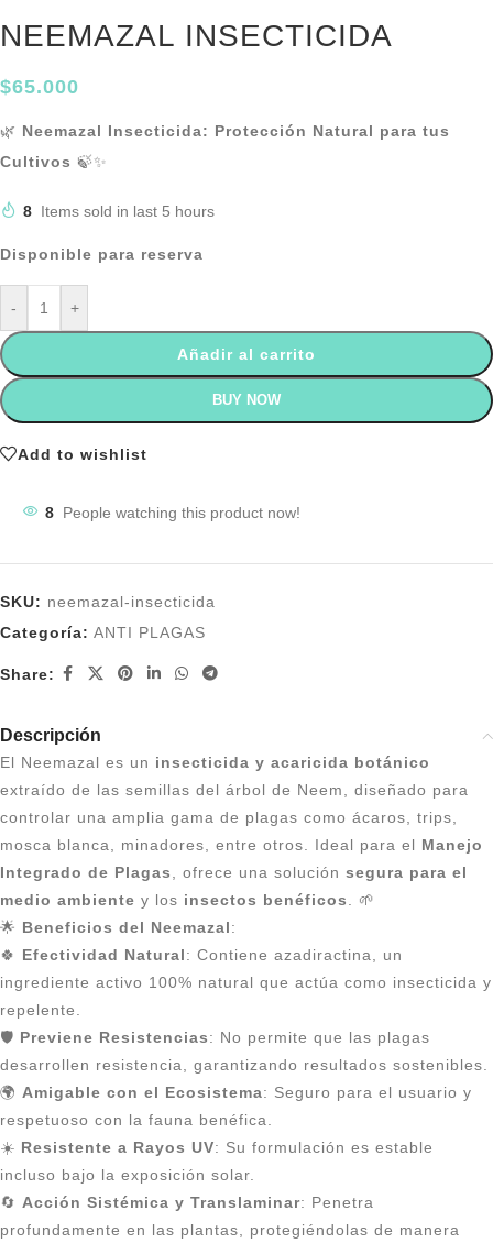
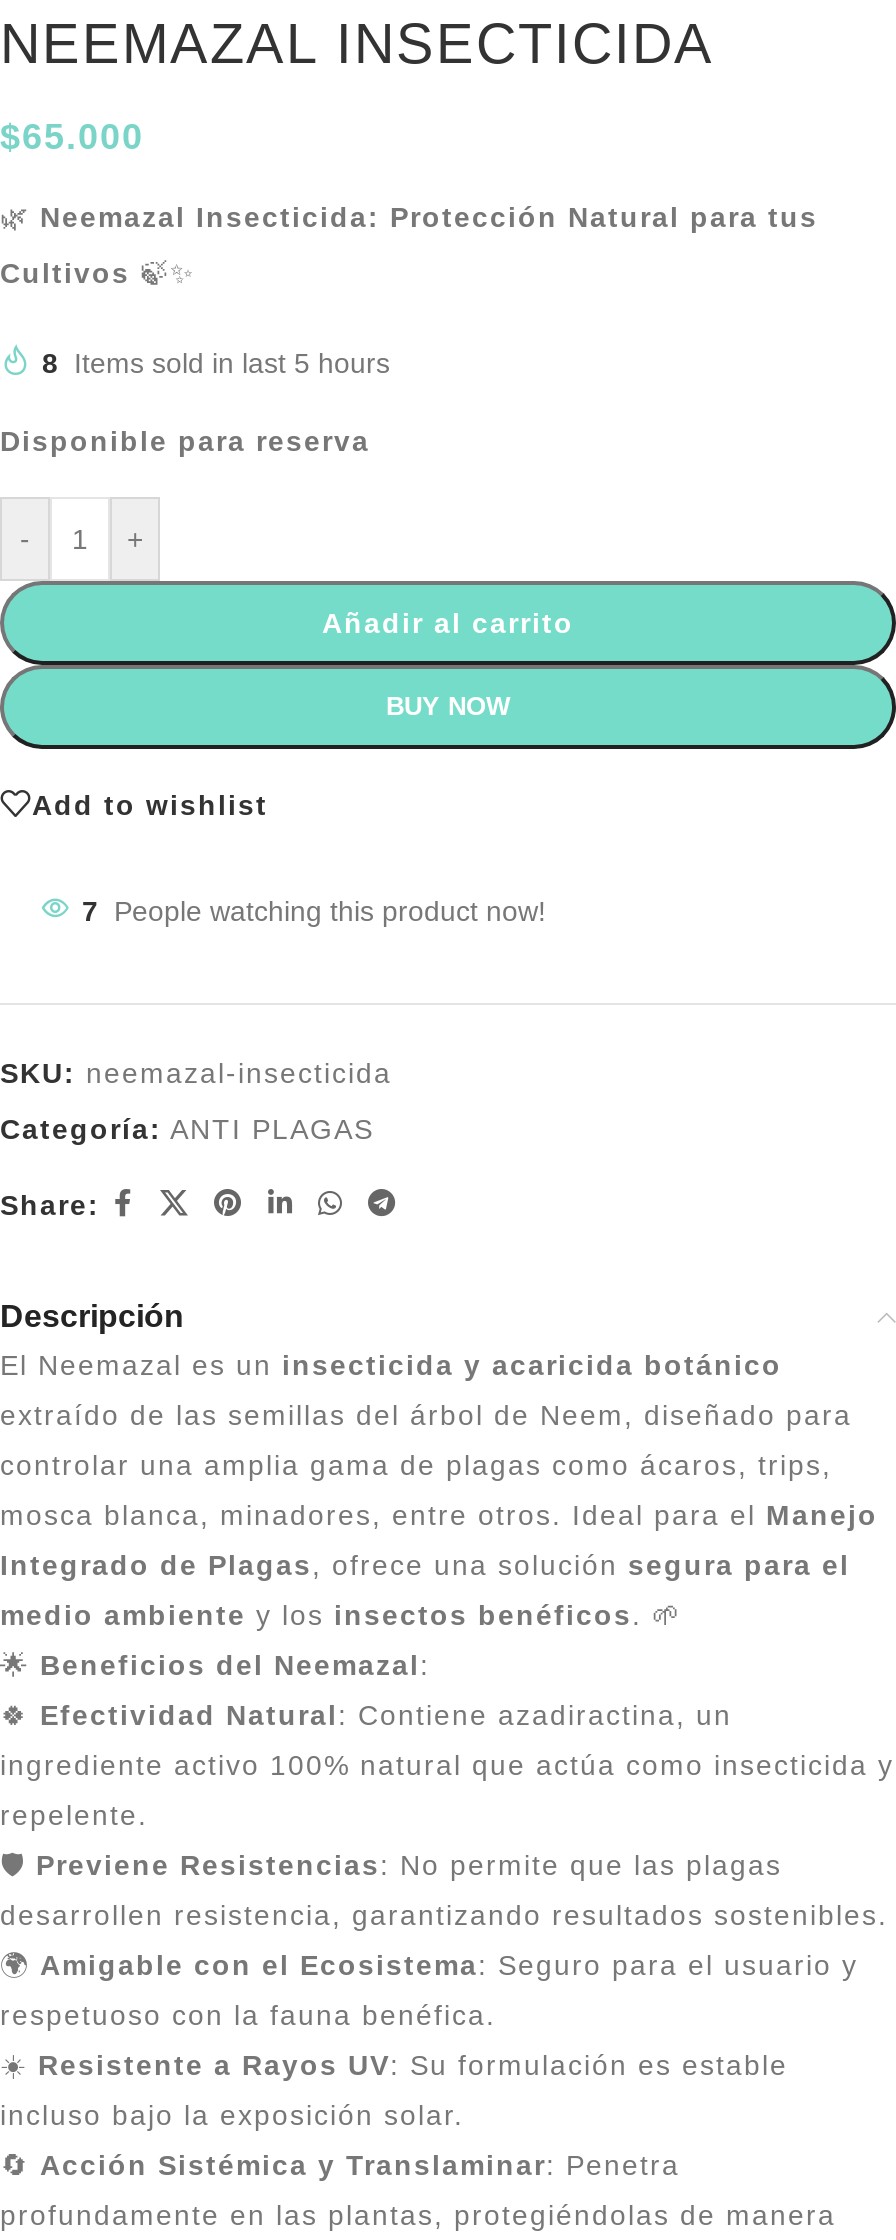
[45,504,300,521] 8 People watching this product now! -> [82,895,546,927] 7 People watching this product now!

